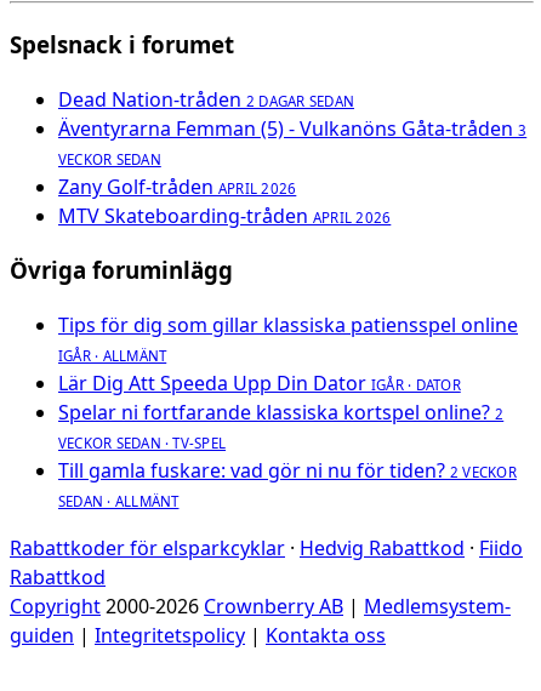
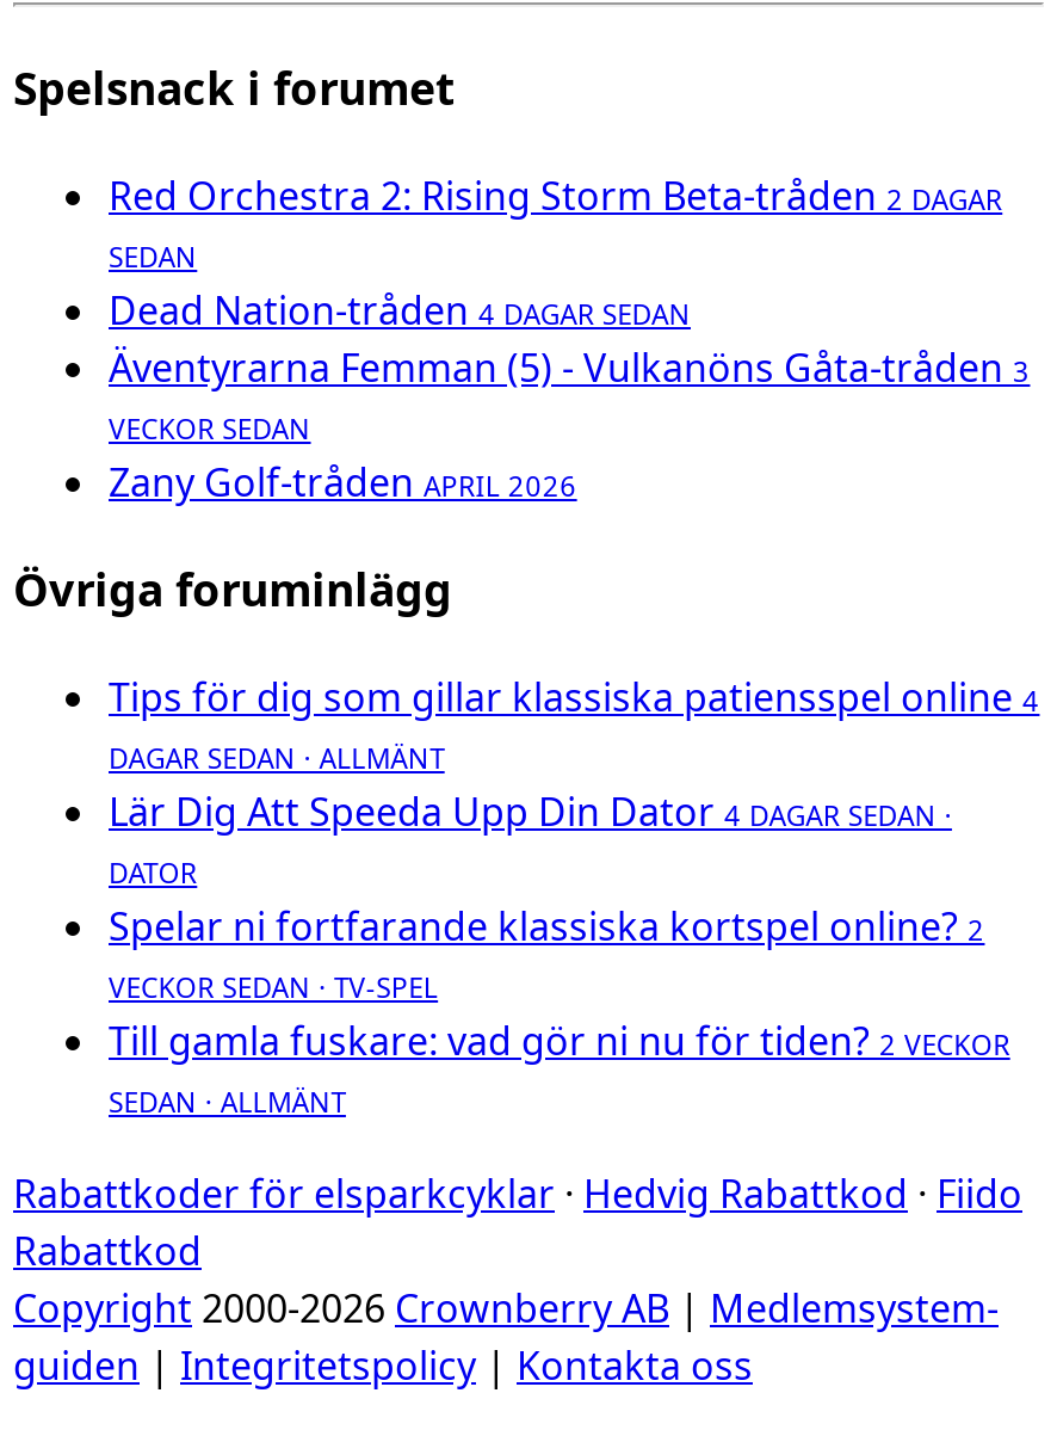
[58,86,354,112] Dead Nation-tråden 2 DAGAR SEDAN -> [109,169,1002,336] Red Orchestra 2: Rising Storm Beta-tråden 2 DAGAR | SEDAN | Dead Nation-tråden 4 DAGAR SEDAN
[58,202,391,229] MTV Skateboarding-tråden APRIL 2026 -> none
[58,312,518,397] Tips för dig som gillar klassiska patiensspel online | IGÅR · ALLMÄNT | Lär Dig Att Speeda Upp Din Dator IGÅR · DATOR -> [109,671,1040,891] Tips för dig som gillar klassiska patiensspel online 4 | DAGAR SEDAN · ALLMÄNT | Lär Dig Att Speeda Upp Din Dator 4 DAGAR SEDAN · | DATOR

